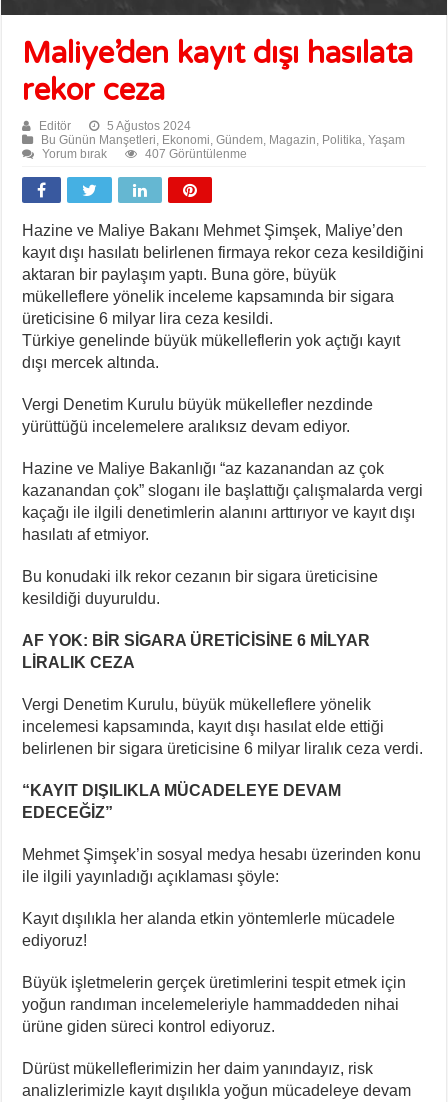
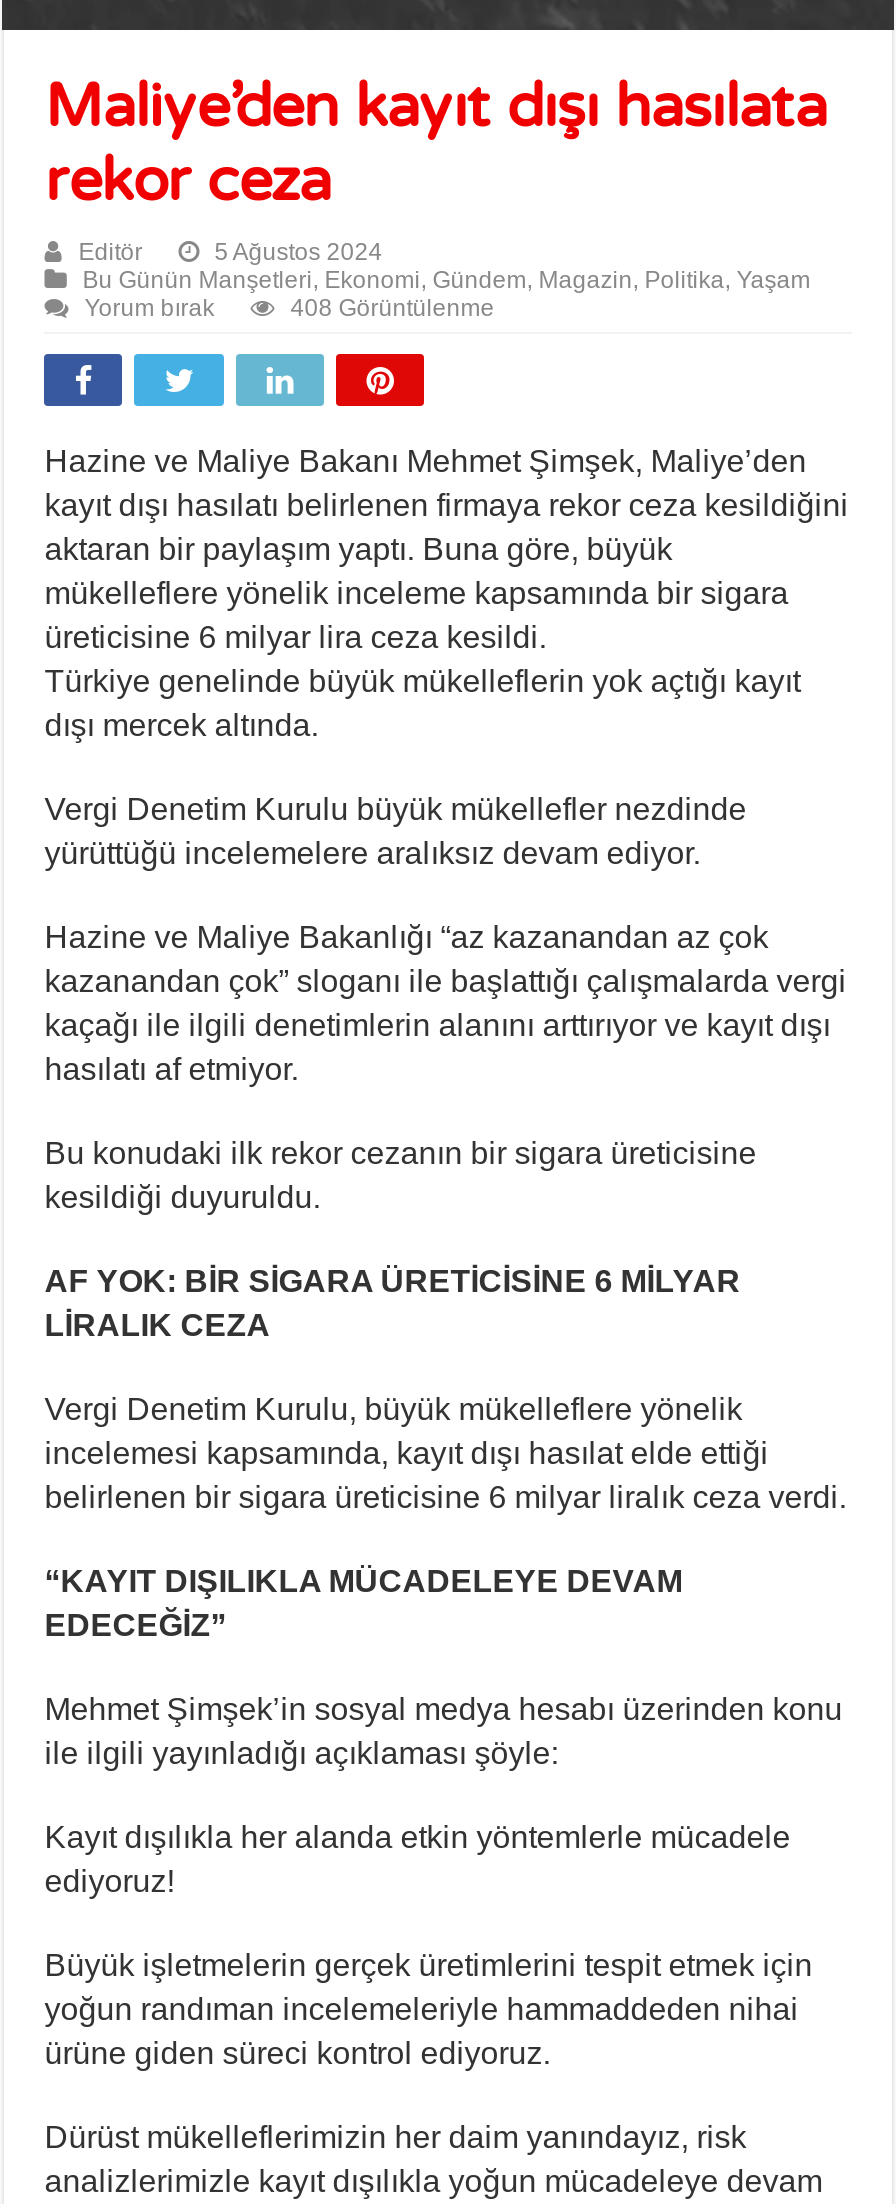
[145,147,247,161] 407 Görüntülenme -> [290,293,494,321] 408 Görüntülenme

